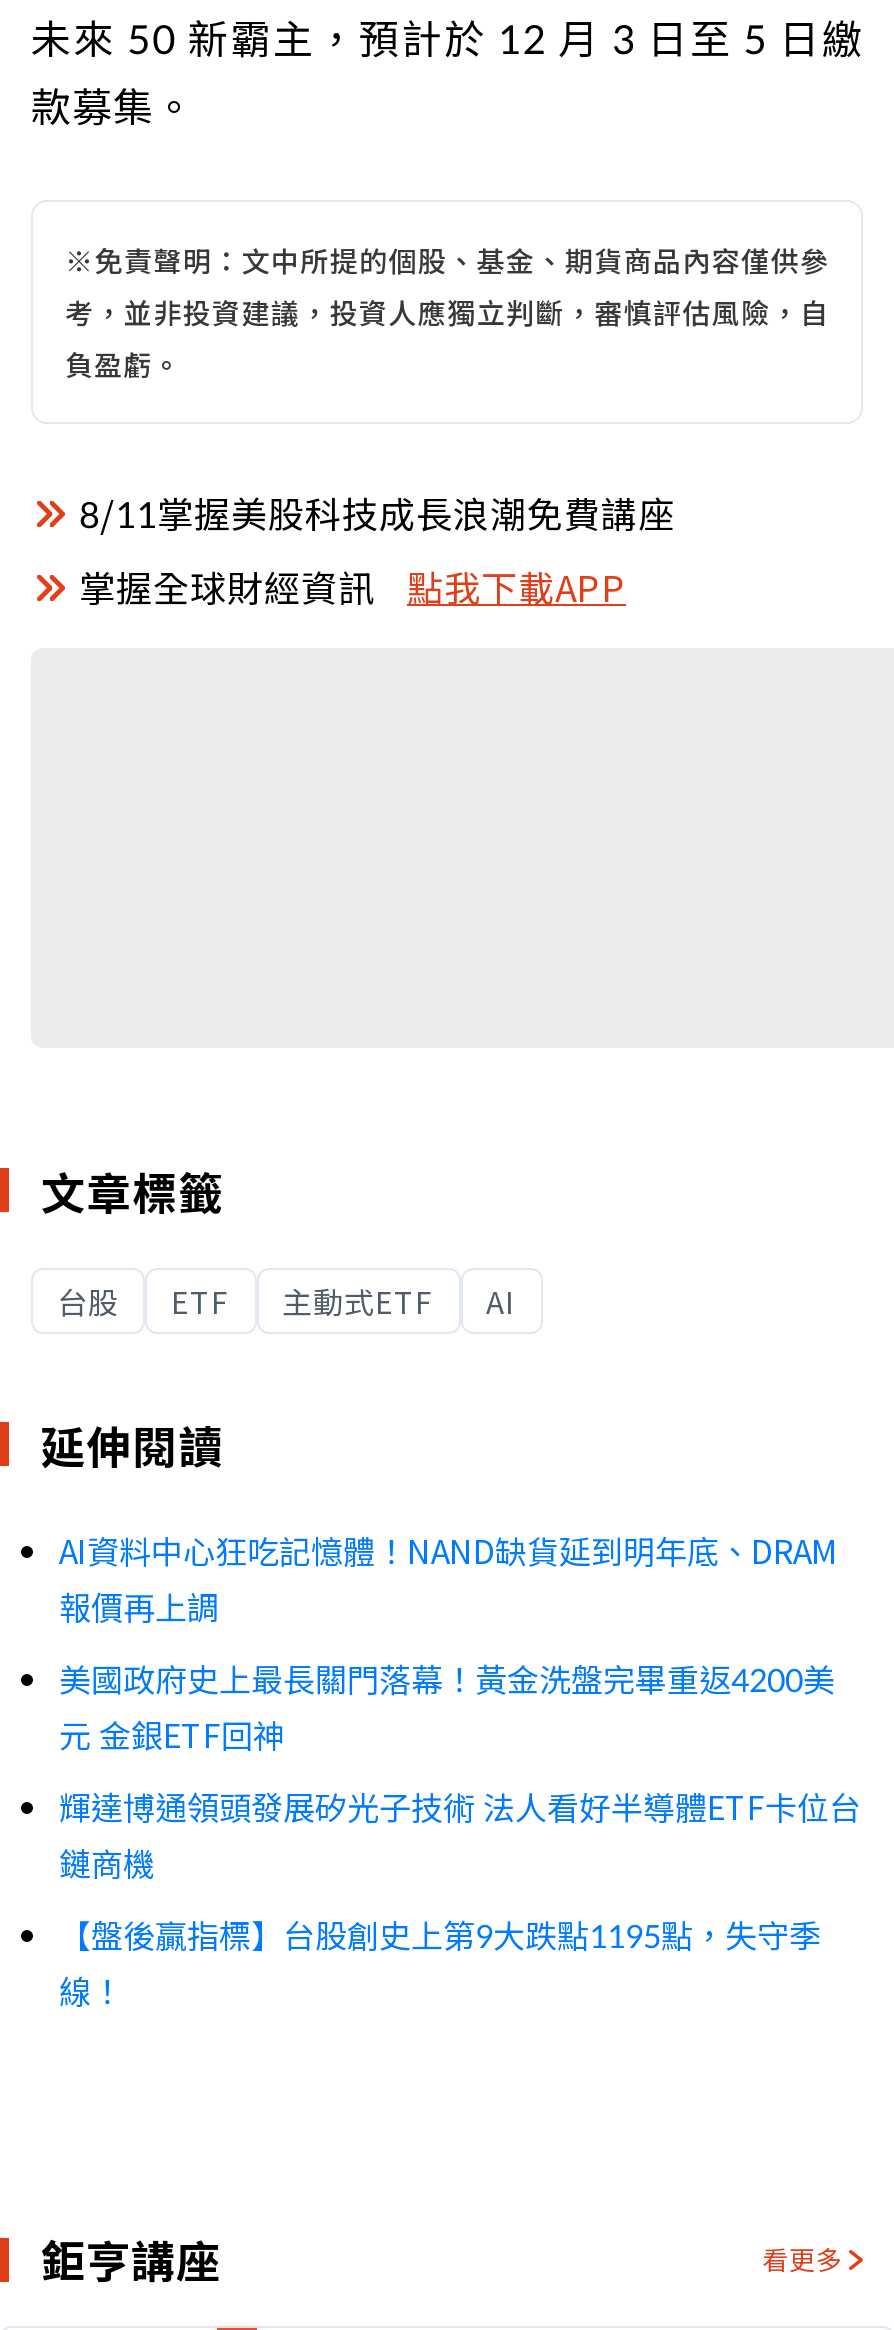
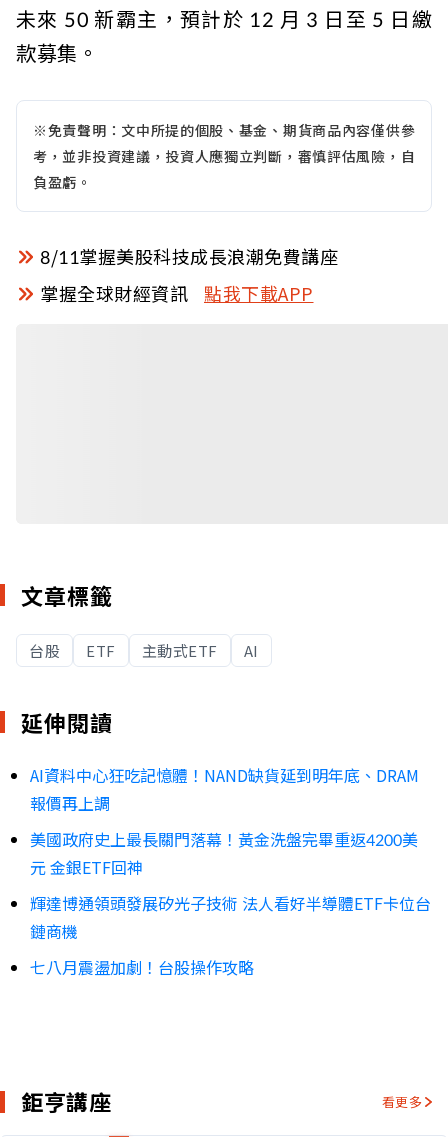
[59,1910,821,2014] 【盤後贏指標】台股創史上第9大跌點1195點，失守季 | 線！ -> [30,955,254,979] 七八月震盪加劇！台股操作攻略

